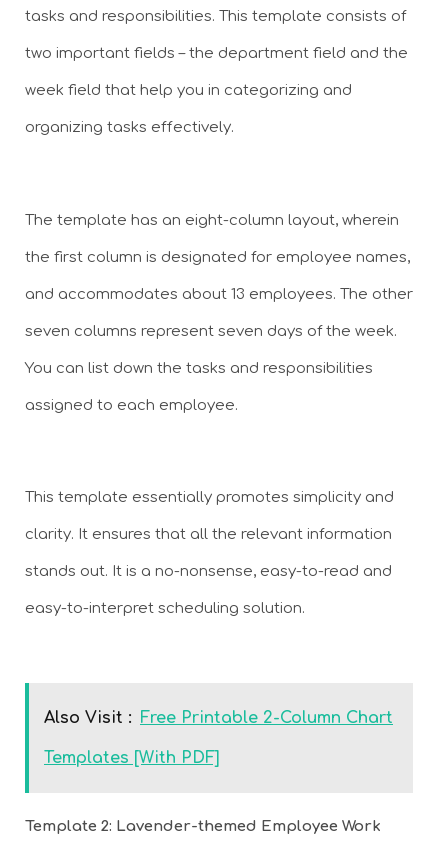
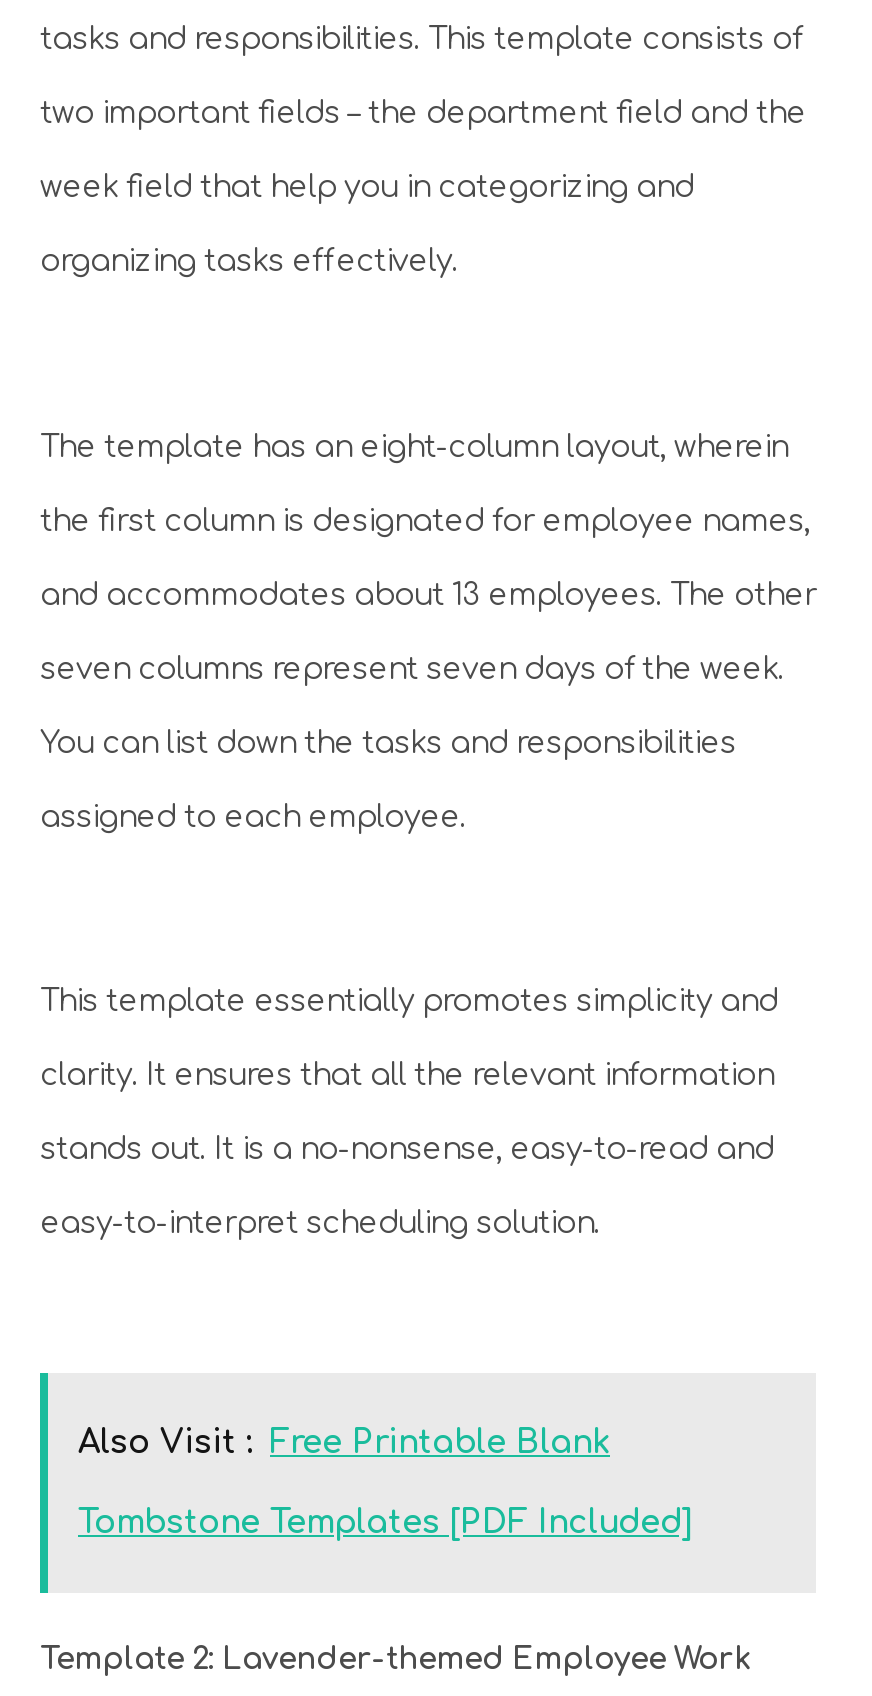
[44,708,393,726] Also Visit : Free Printable 2-Column Chart -> [78,1424,610,1460] Also Visit : Free Printable Blank
[44,748,220,766] Templates [With PDF] -> [78,1504,692,1540] Tombstone Templates [PDF Included]

